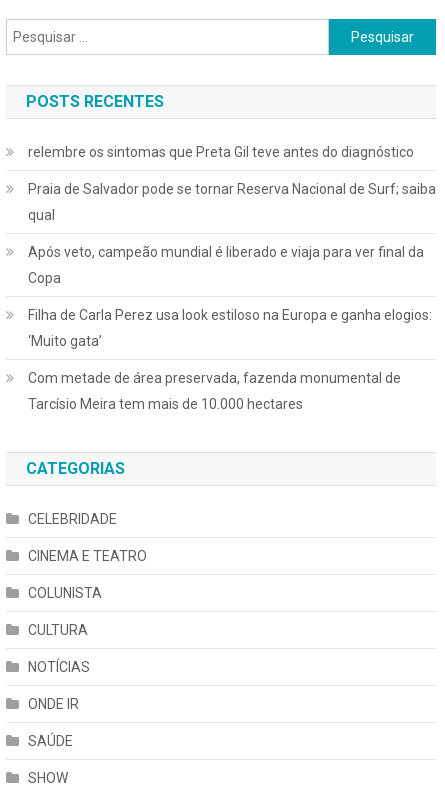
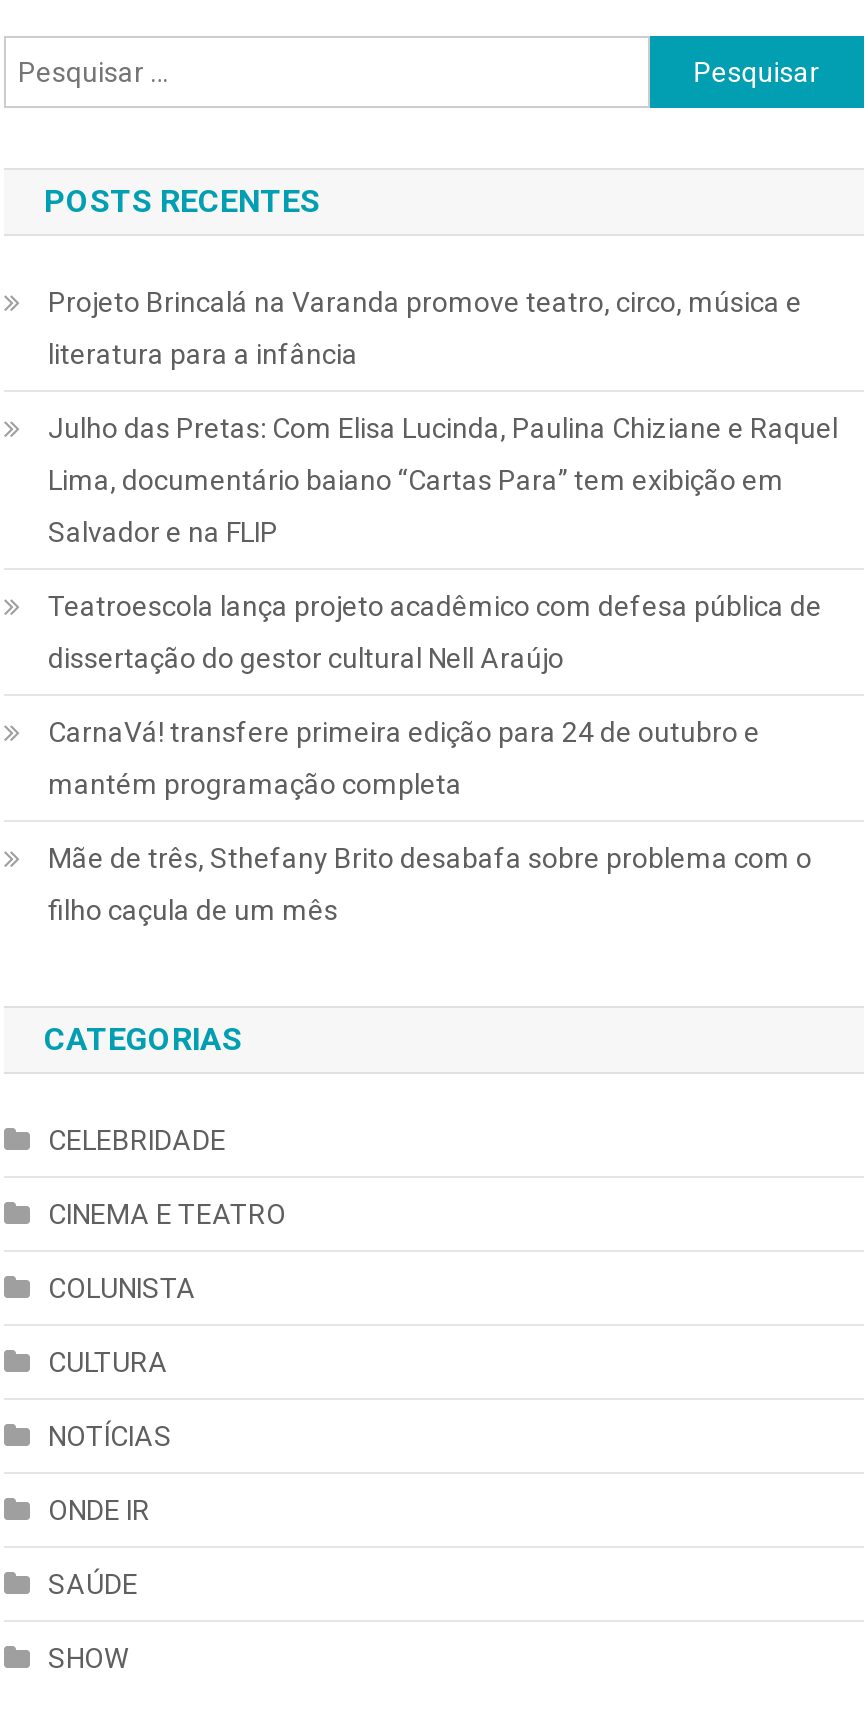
[28,144,436,412] relembre os sintomas que Preta Gil teve antes do diagnóstico | Praia de Salvador pode se tornar Reserva Nacional de Surf; saiba | qual | Após veto, campeão mundial é liberado e viaja para ver final da | Copa | Filha de Carla Perez usa look estiloso na Europa e ganha elogios: | ‘Muito gata’ | Com metade de área preservada, fazenda monumental de | Tarcísio Meira tem mais de 10.000 hectares -> [48,286,838,926] Projeto Brincalá na Varanda promove teatro, circo, música e | literatura para a infância | Julho das Pretas: Com Elisa Lucinda, Paulina Chiziane e Raquel | Lima, documentário baiano “Cartas Para” tem exibição em | Salvador e na FLIP | Teatroescola lança projeto acadêmico com defesa pública de | dissertação do gestor cultural Nell Araújo | CarnaVá! transfere primeira edição para 24 de outubro e | mantém programação completa | Mãe de três, Sthefany Brito desabafa sobre problema com o | filho caçula de um mês

